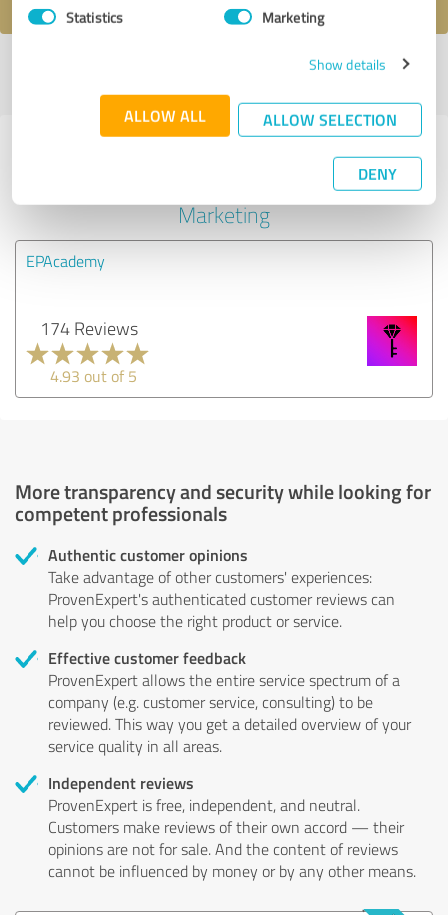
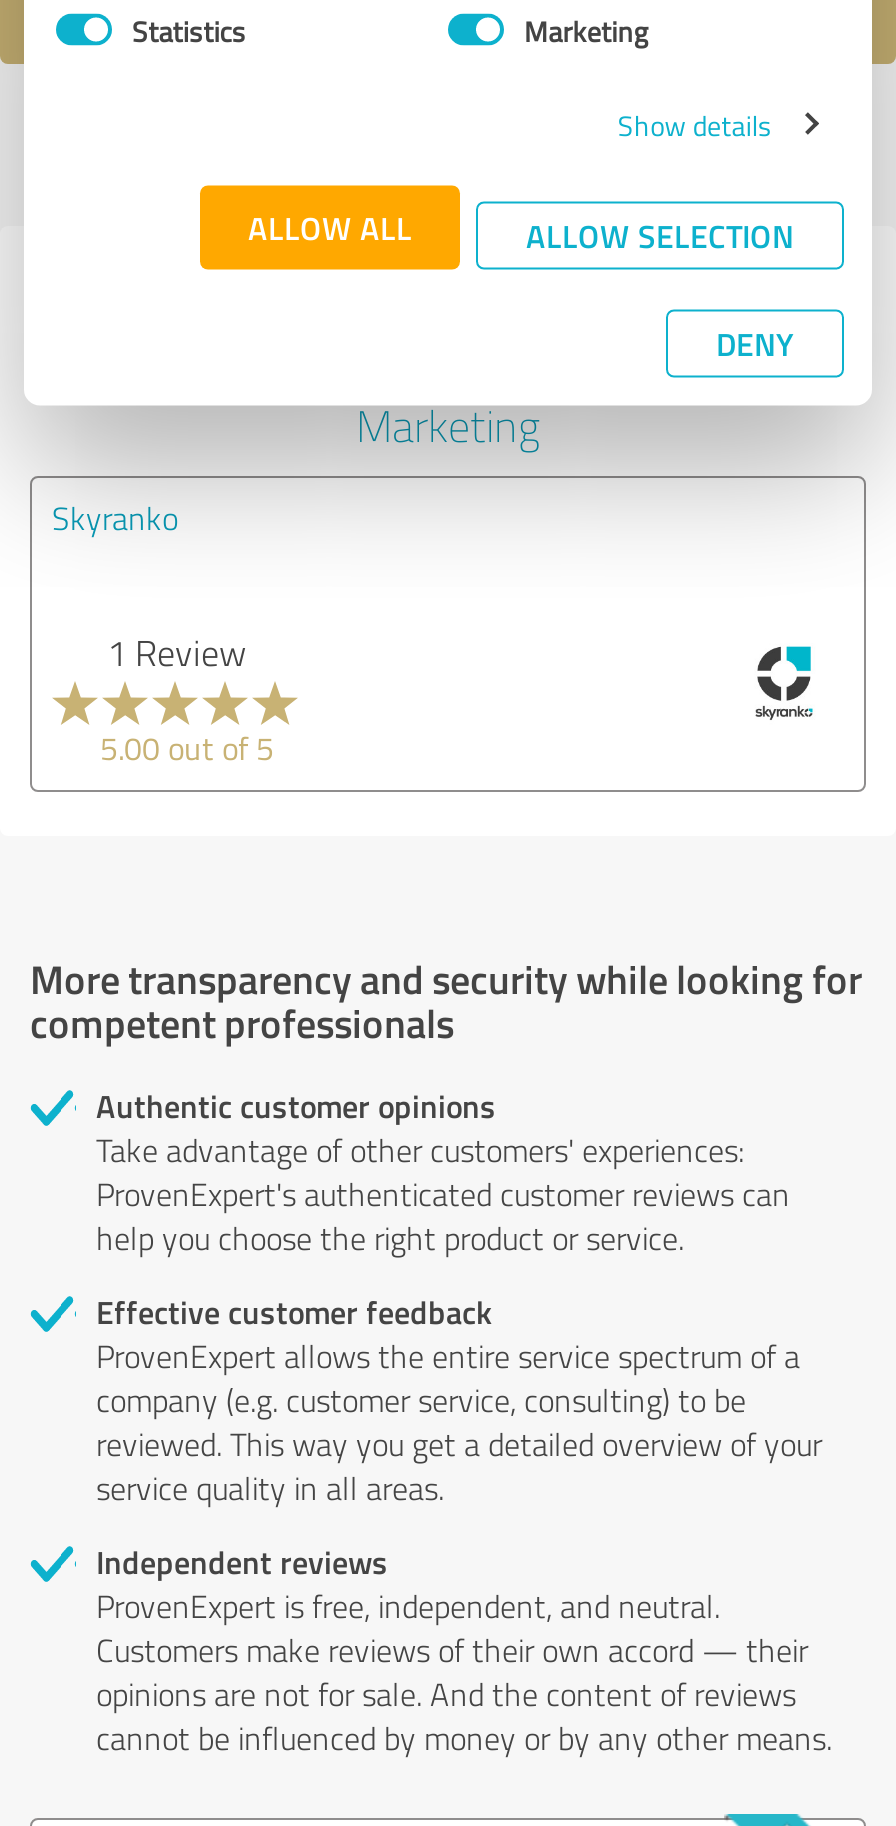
[26,250,105,272] EPAcademy -> [52,495,178,539] Skyranko
[39,316,137,340] 174 Reviews -> [107,627,247,675] 1 Review
[366,315,418,367] [image] -> [734,628,834,728] [image]
[50,365,137,387] 4.93 out of 5 -> [100,725,274,769] 5.00 out of 5

